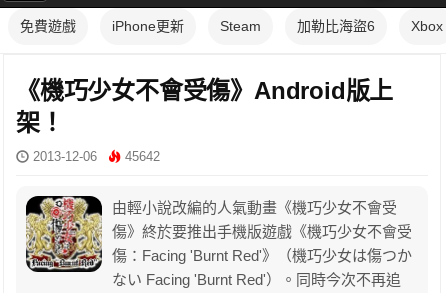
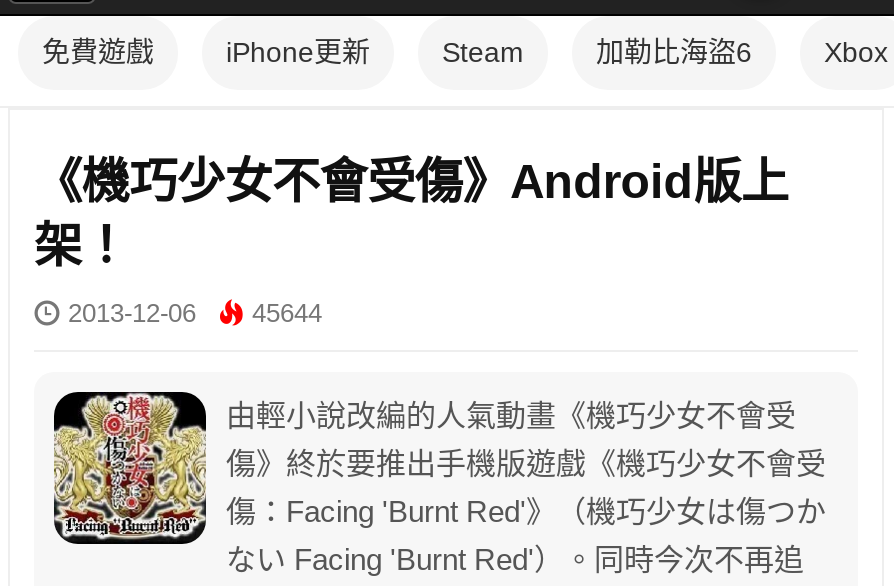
[33,149,160,164] 2013-12-06 45642 -> [68,298,322,328] 2013-12-06 45644

